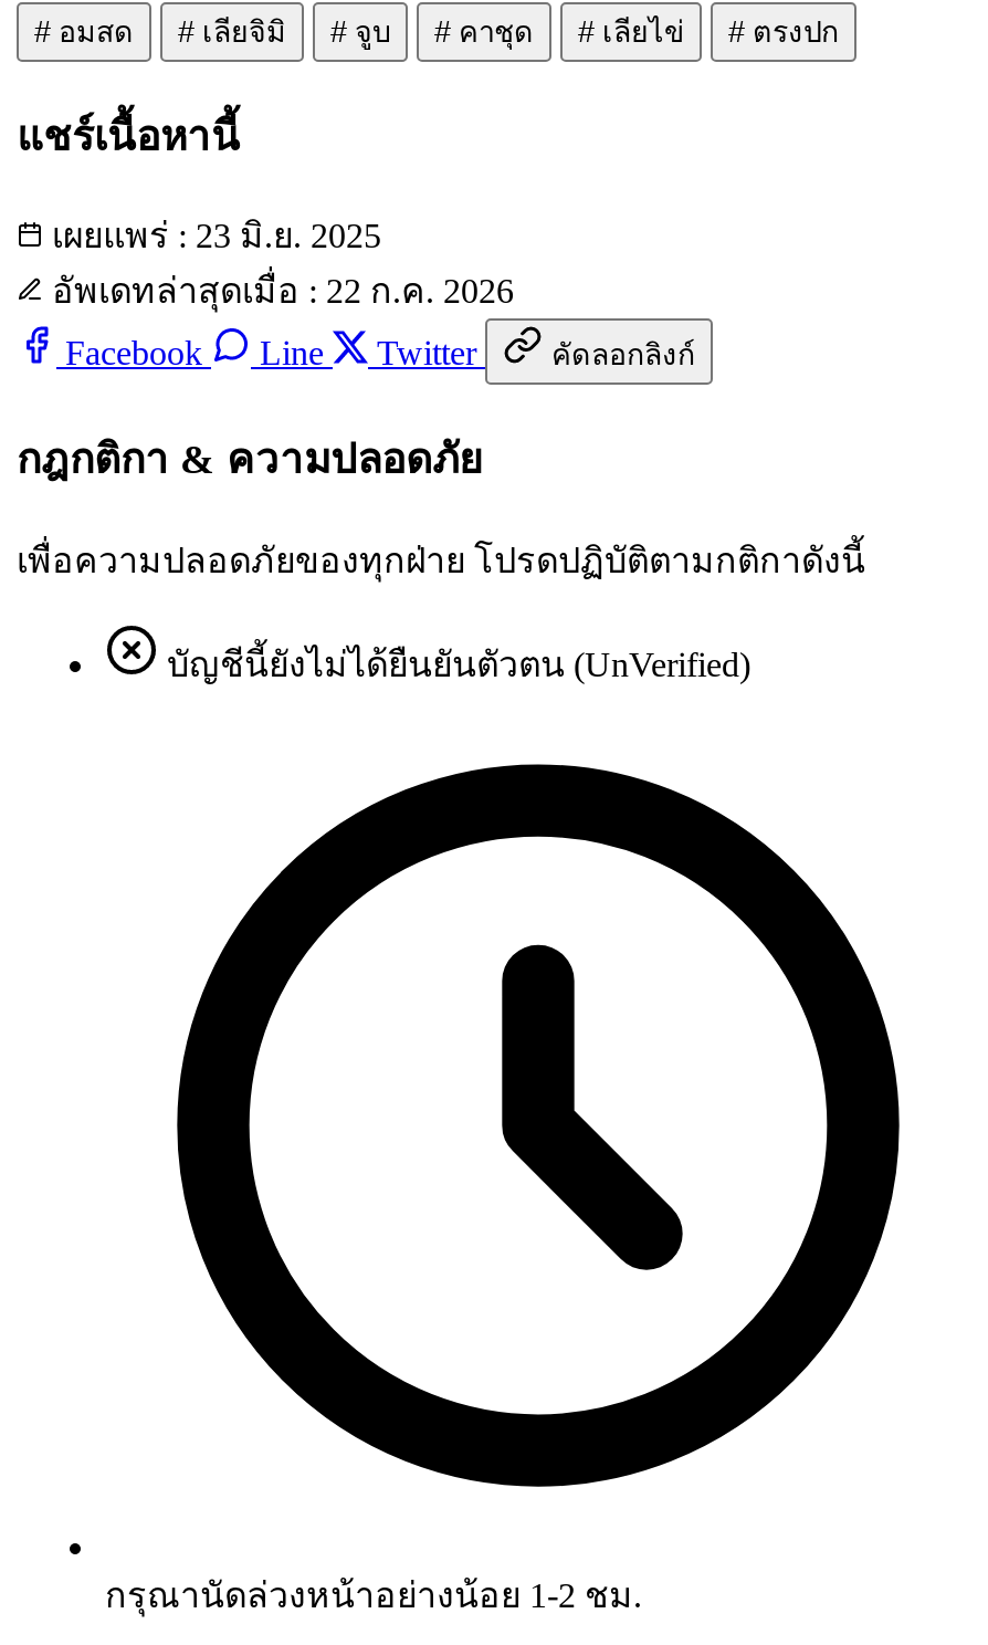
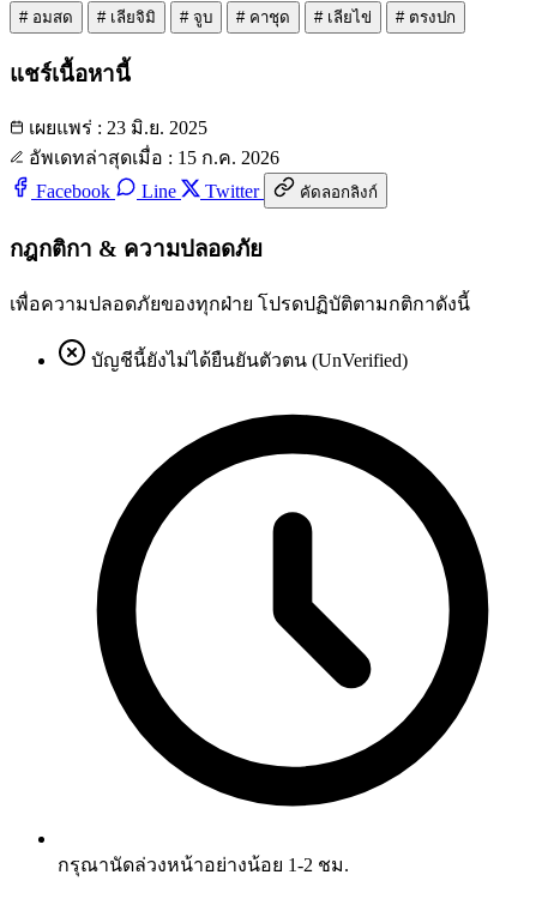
[52,272,514,310] อัพเดทล่าสุดเมื่อ : 22 ก.ค. 2026 -> [29,148,279,168] อัพเดทล่าสุดเมื่อ : 15 ก.ค. 2026

